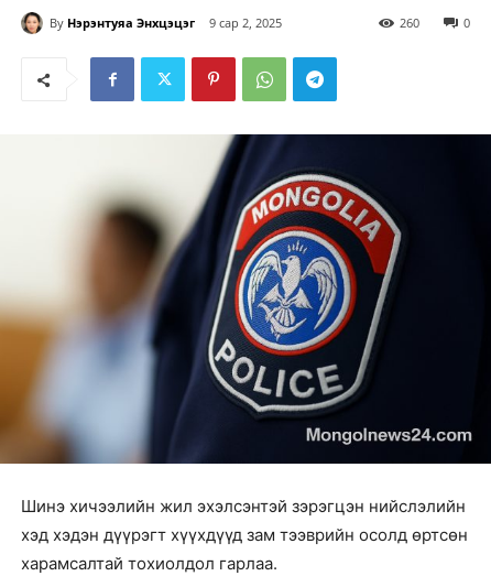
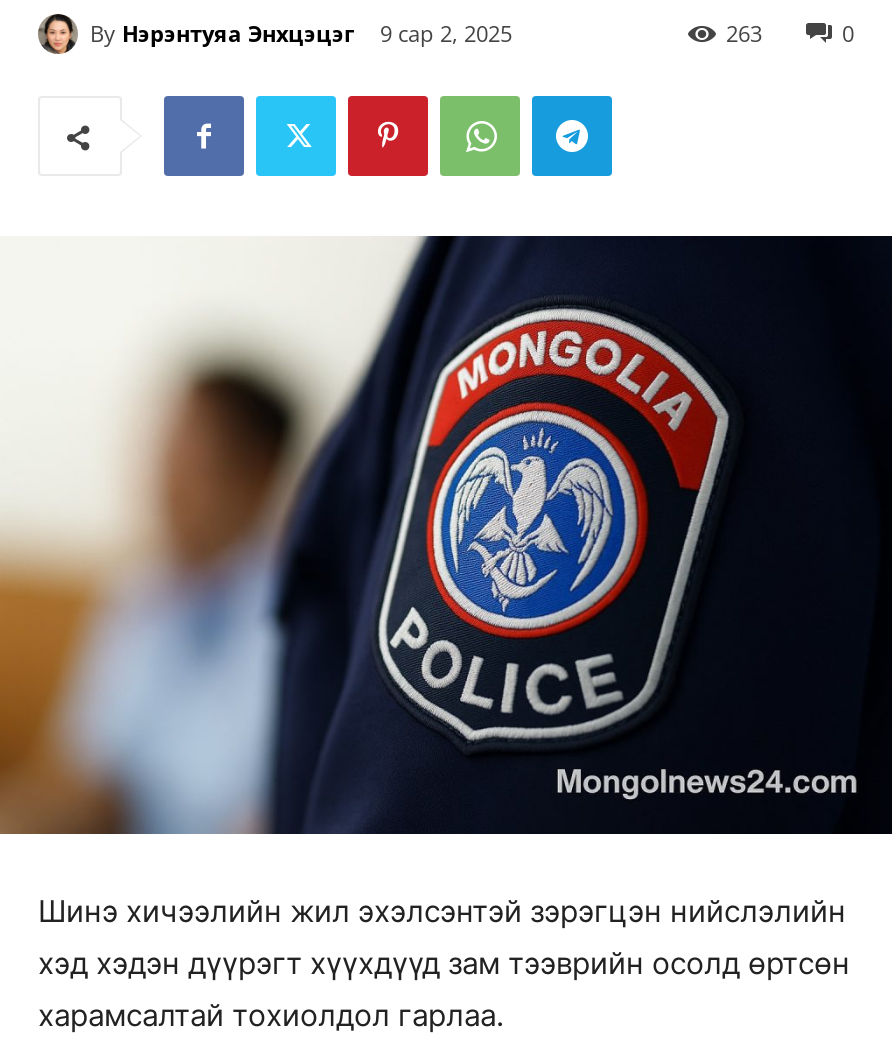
[400,14,419,31] 260 -> [726,18,762,48] 263

